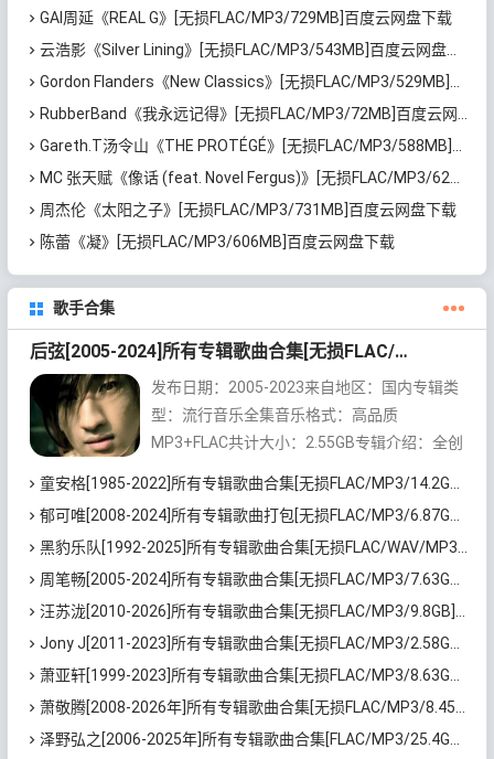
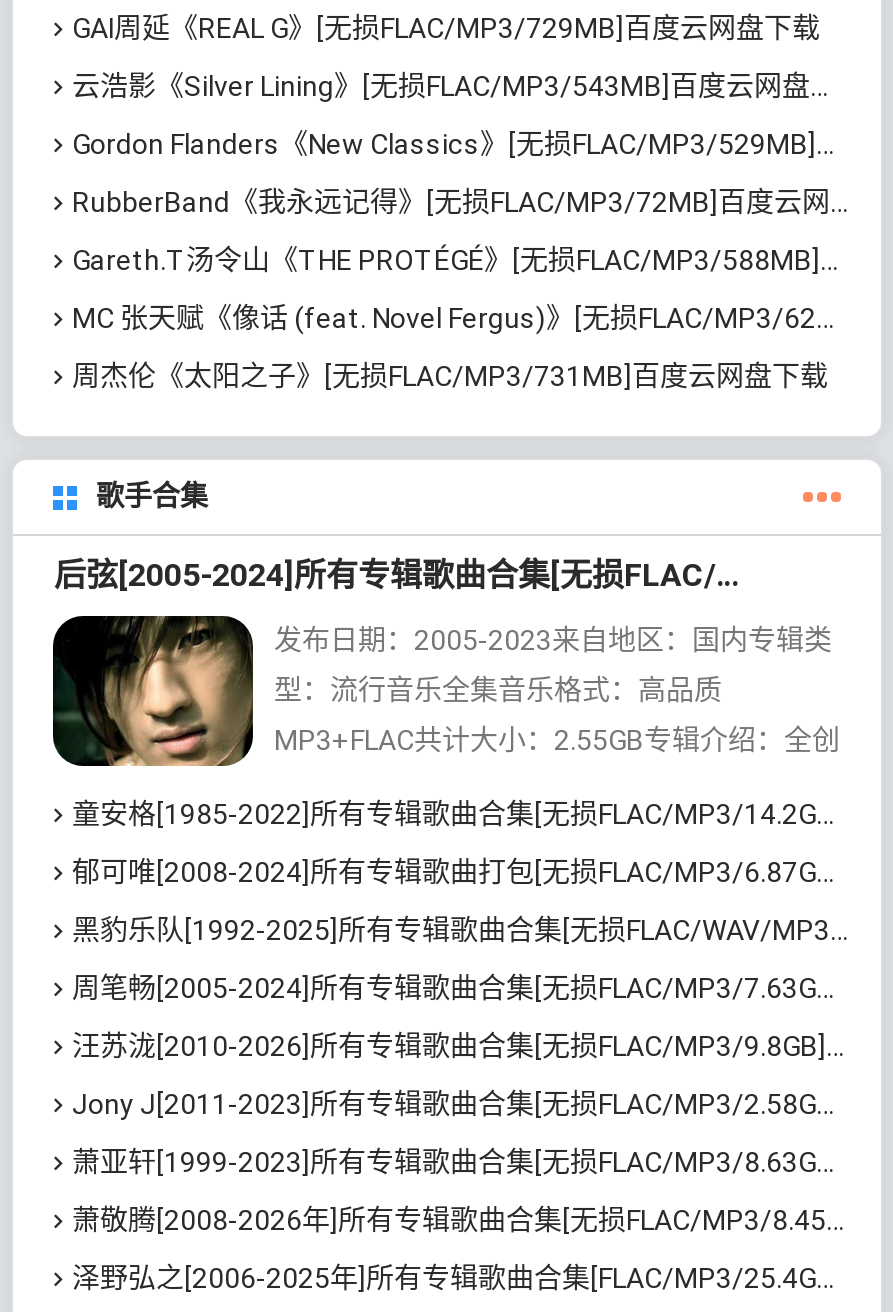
[40,233,395,251] 陈蕾《凝》[无损FLAC/MP3/606MB]百度云网盘下载 -> none

